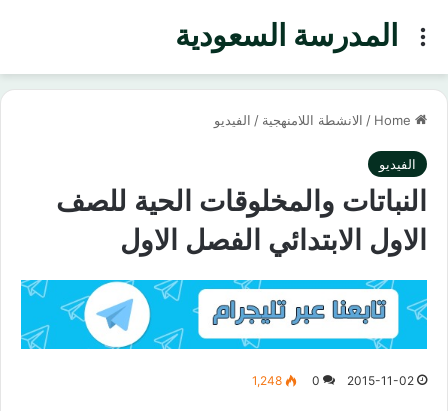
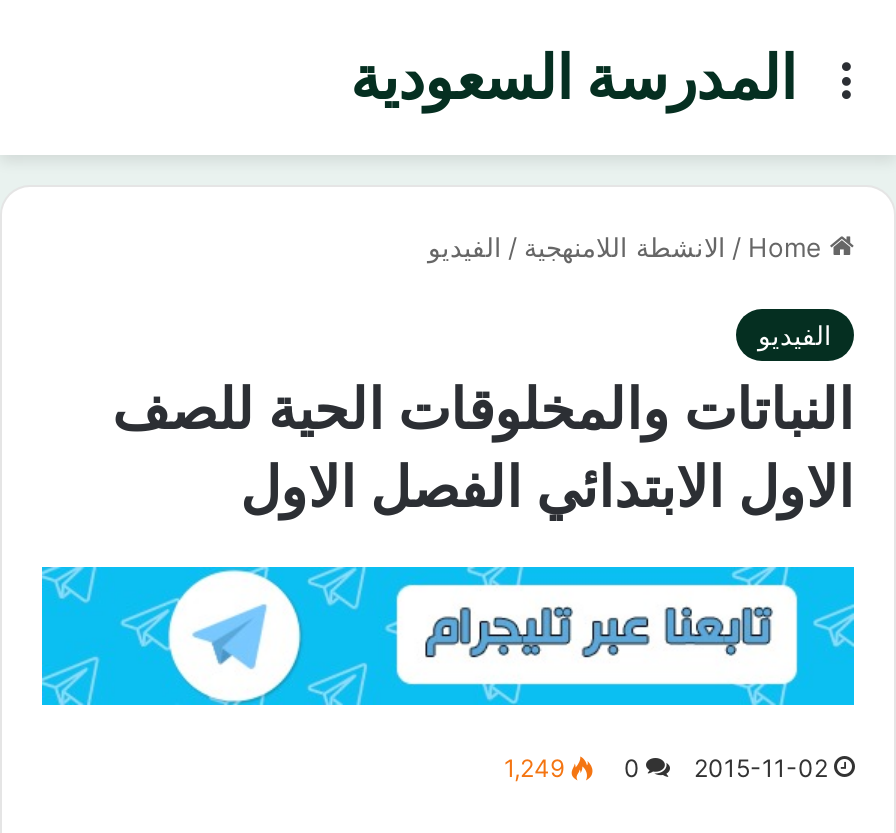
[252,373,414,388] 1,248 0 2015-11-02 -> [504,753,828,783] 1,249 0 2015-11-02

